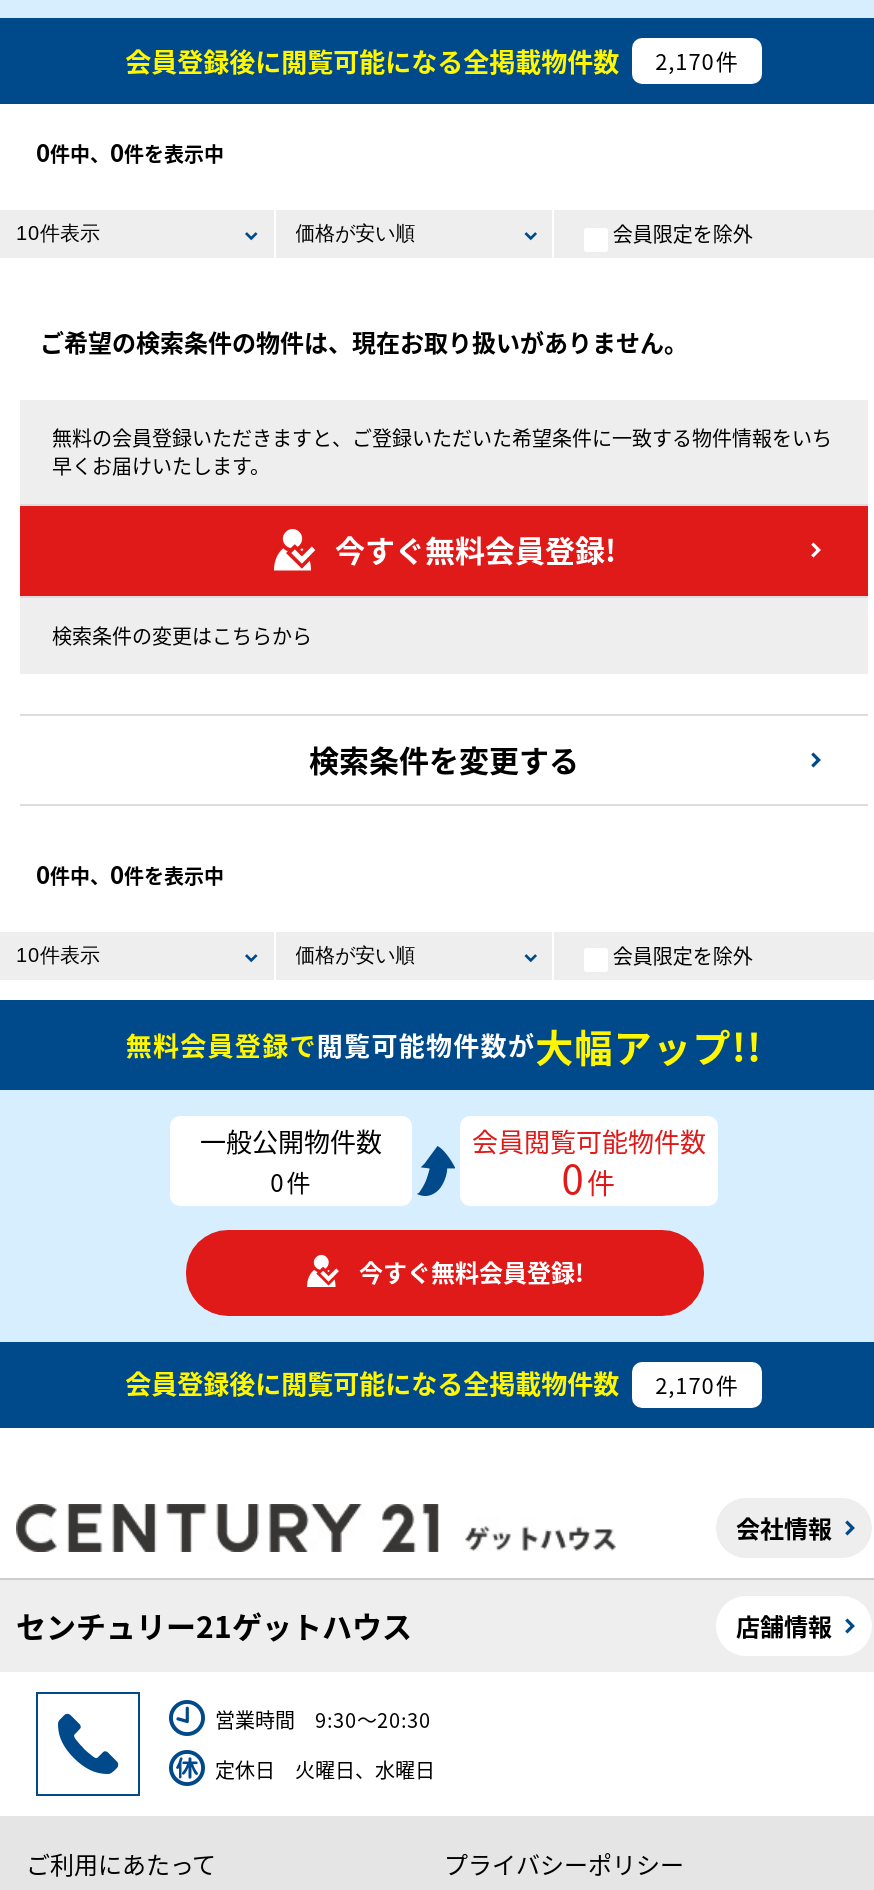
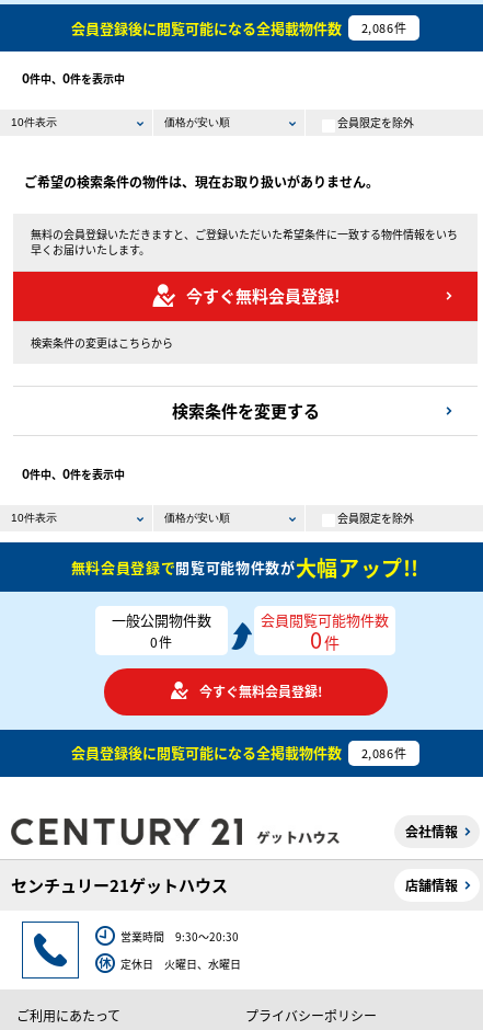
[125,41,739,79] 会員登録後に閲覧可能になる全掲載物件数 2,170件 -> [71,17,407,38] 会員登録後に閲覧可能になる全掲載物件数 2,086件
[125,1365,739,1403] 会員登録後に閲覧可能になる全掲載物件数 2,170件 -> [71,742,407,763] 会員登録後に閲覧可能になる全掲載物件数 2,086件

